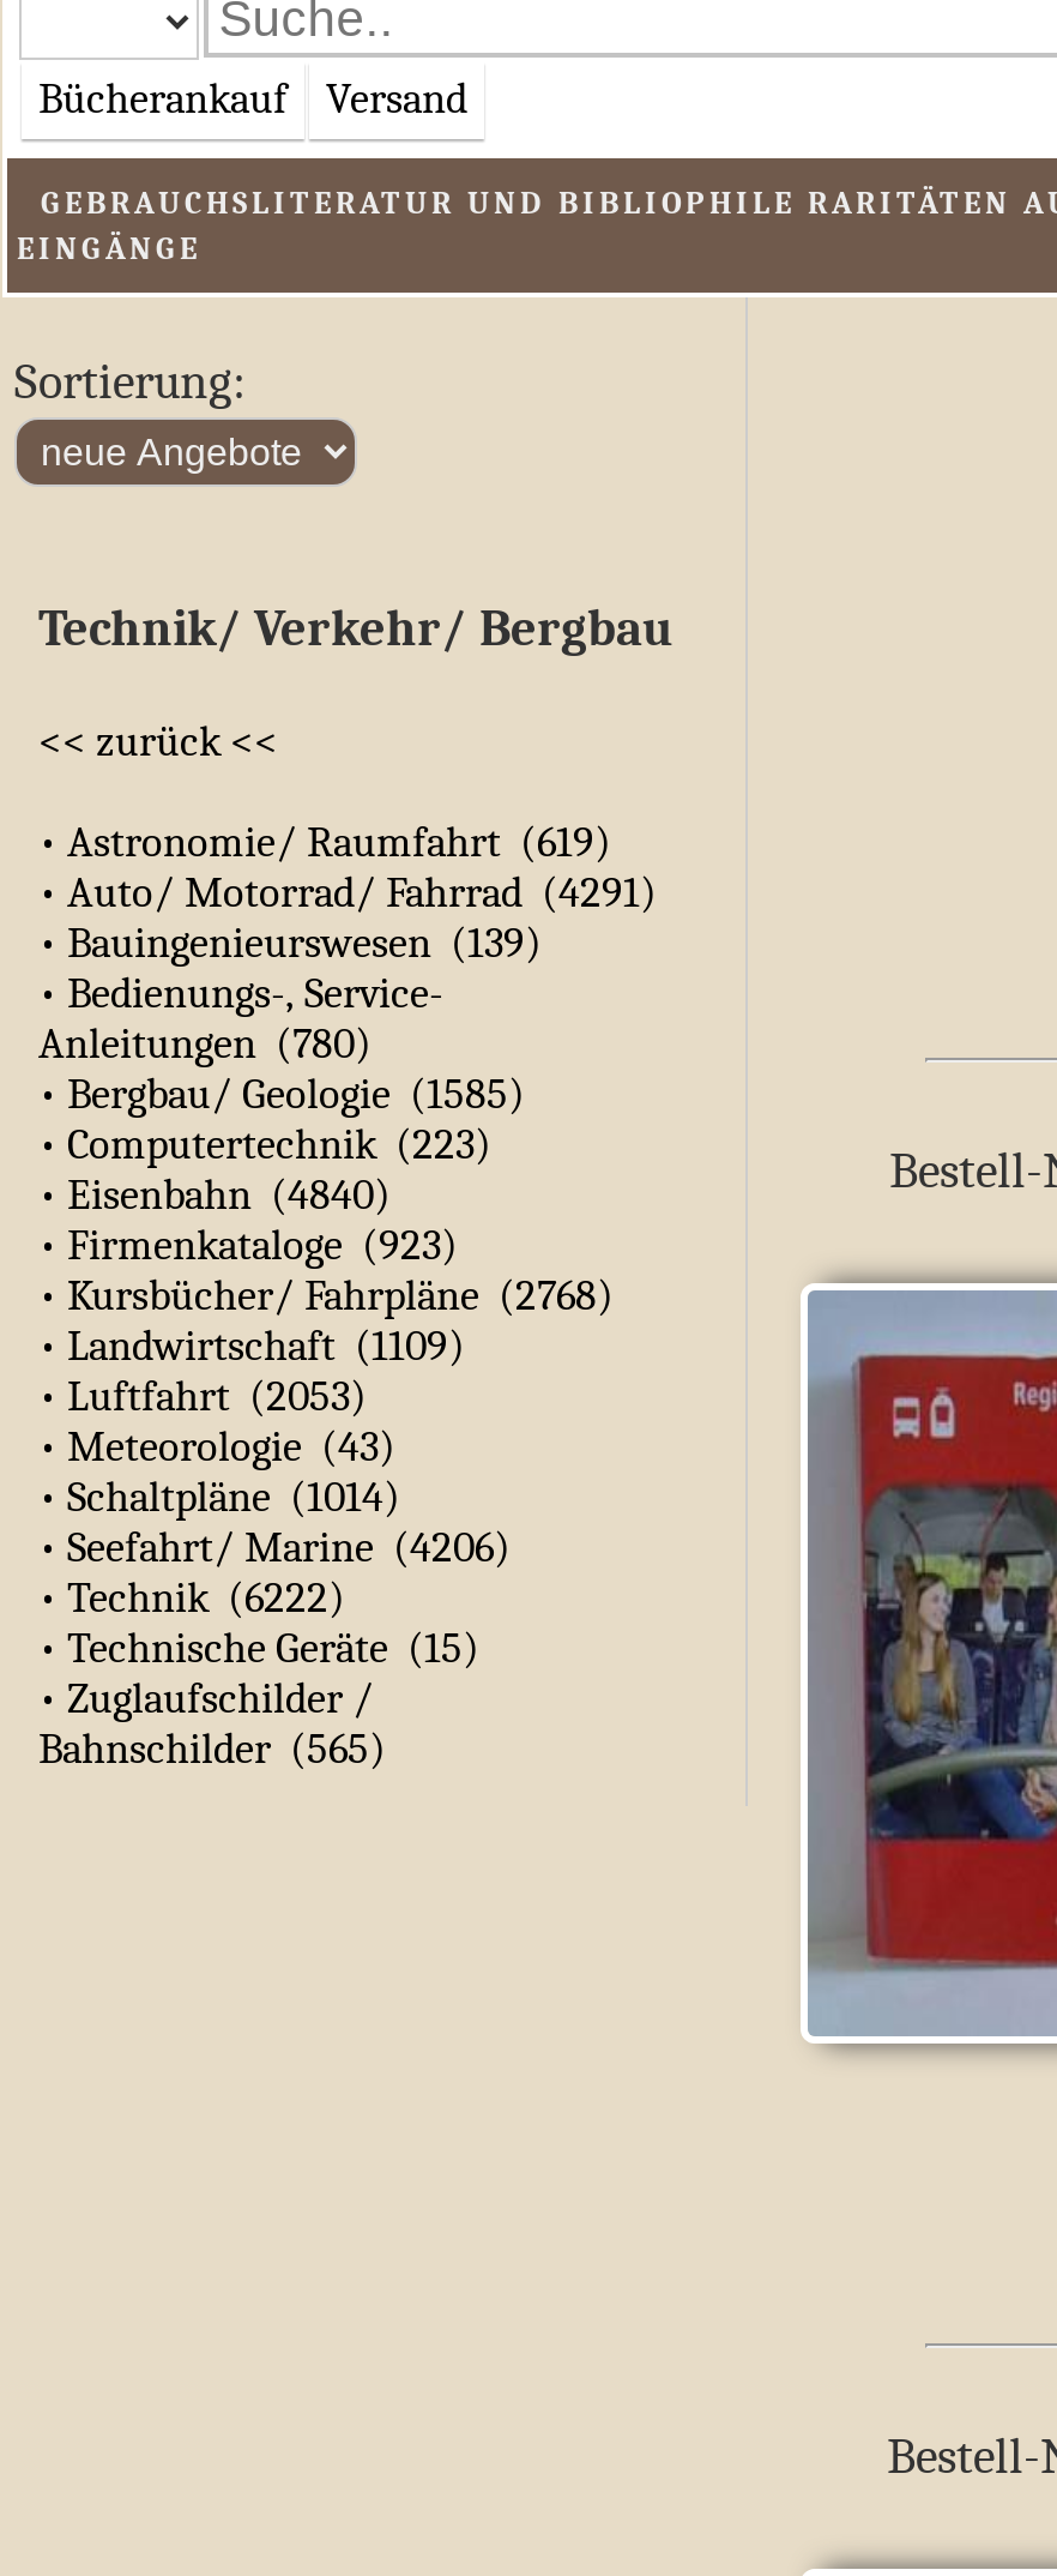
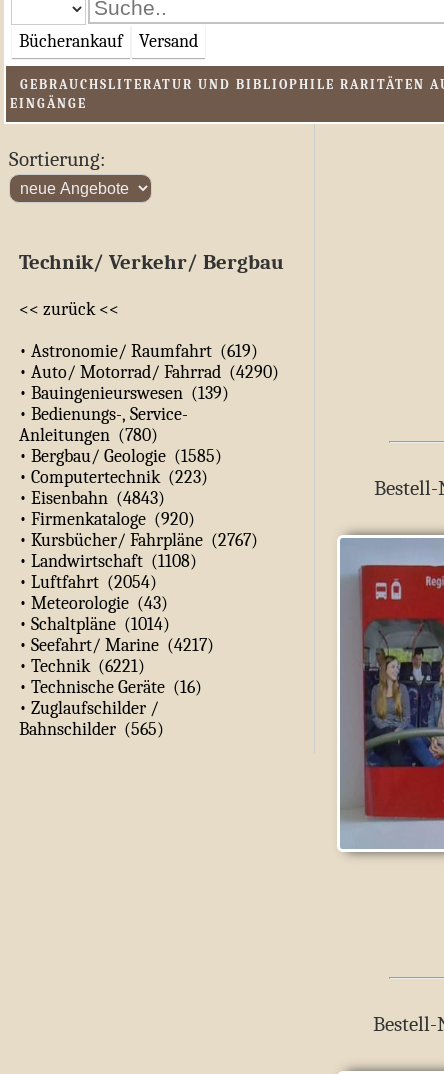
[38,868,657,919] • Auto/ Motorrad/ Fahrrad (4291) -> [19,362,279,383] • Auto/ Motorrad/ Fahrrad (4290)
[38,1170,391,1221] • Eisenbahn (4840) -> [19,488,165,509] • Eisenbahn (4843)
[38,1221,458,1271] • Firmenkataloge (923) -> [19,509,195,530] • Firmenkataloge (920)
[38,1271,614,1322] • Kursbücher/ Fahrpläne (2768) -> [19,530,258,551] • Kursbücher/ Fahrpläne (2767)
[38,1322,465,1372] • Landwirtschaft (1109) -> [19,551,197,572] • Landwirtschaft (1108)
[38,1372,367,1422] • Luftfahrt (2053) -> [19,572,157,593] • Luftfahrt (2054)
[38,1523,511,1573] • Seefahrt/ Marine (4206) -> [19,635,214,656] • Seefahrt/ Marine (4217)
[38,1573,345,1624] • Technik (6222) -> [19,656,145,677] • Technik (6221)
[38,1624,479,1674] • Technische Geräte (15) -> [19,677,202,698] • Technische Geräte (16)

